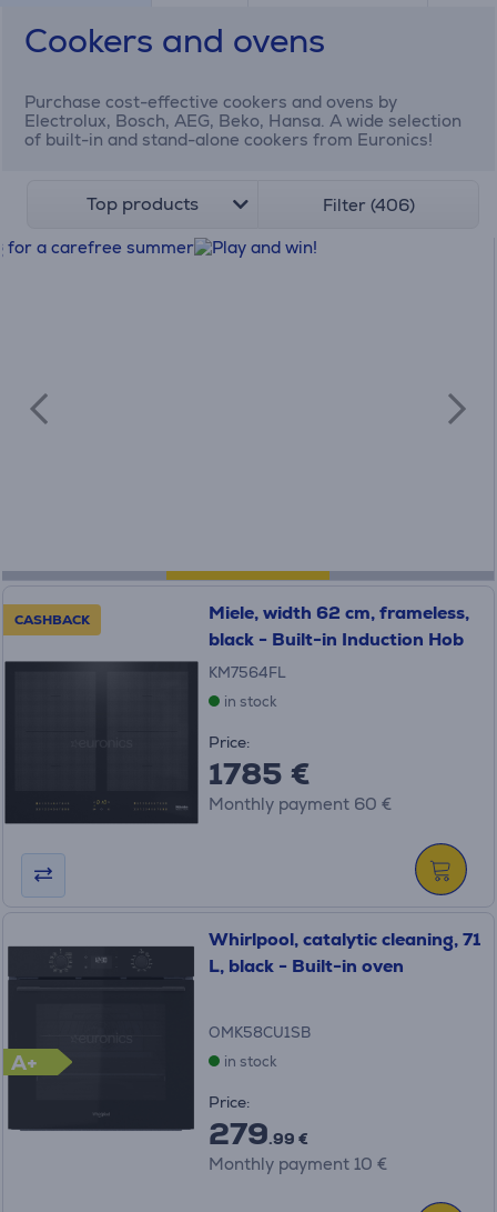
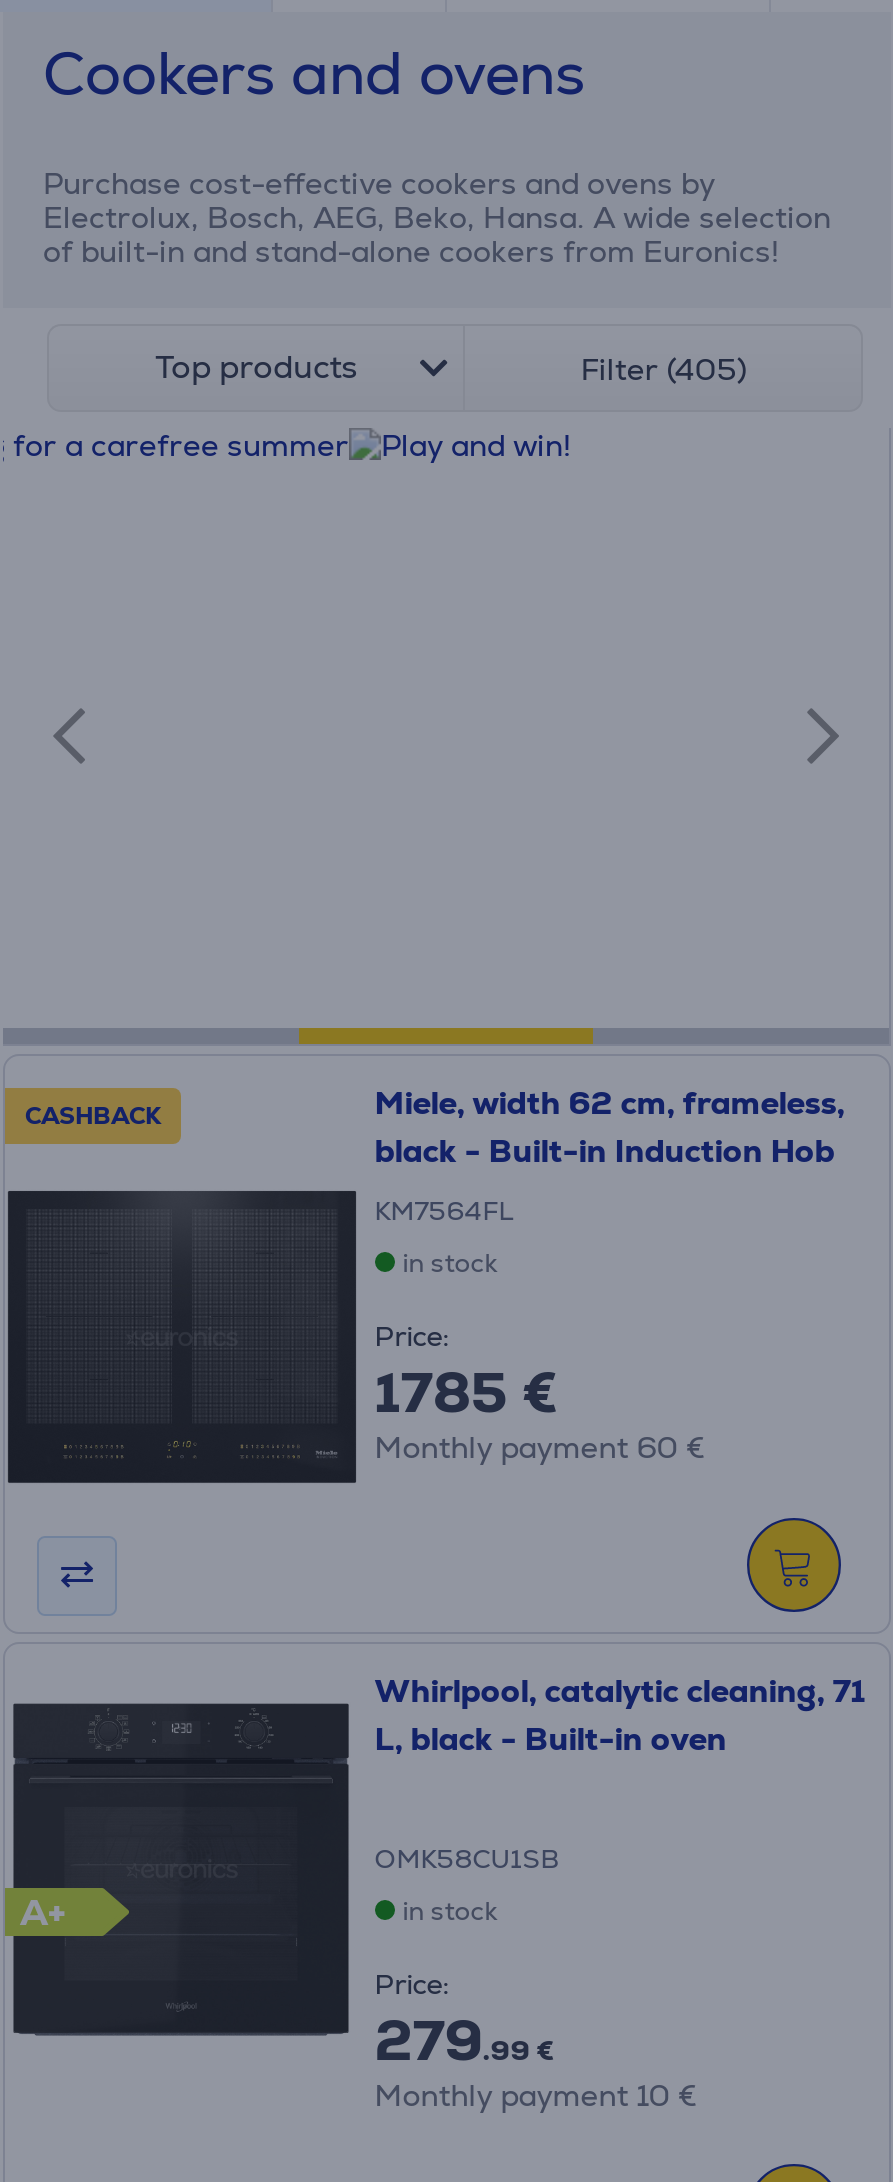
[323,194,415,216] Filter (406) -> [581,350,747,388] Filter (405)

